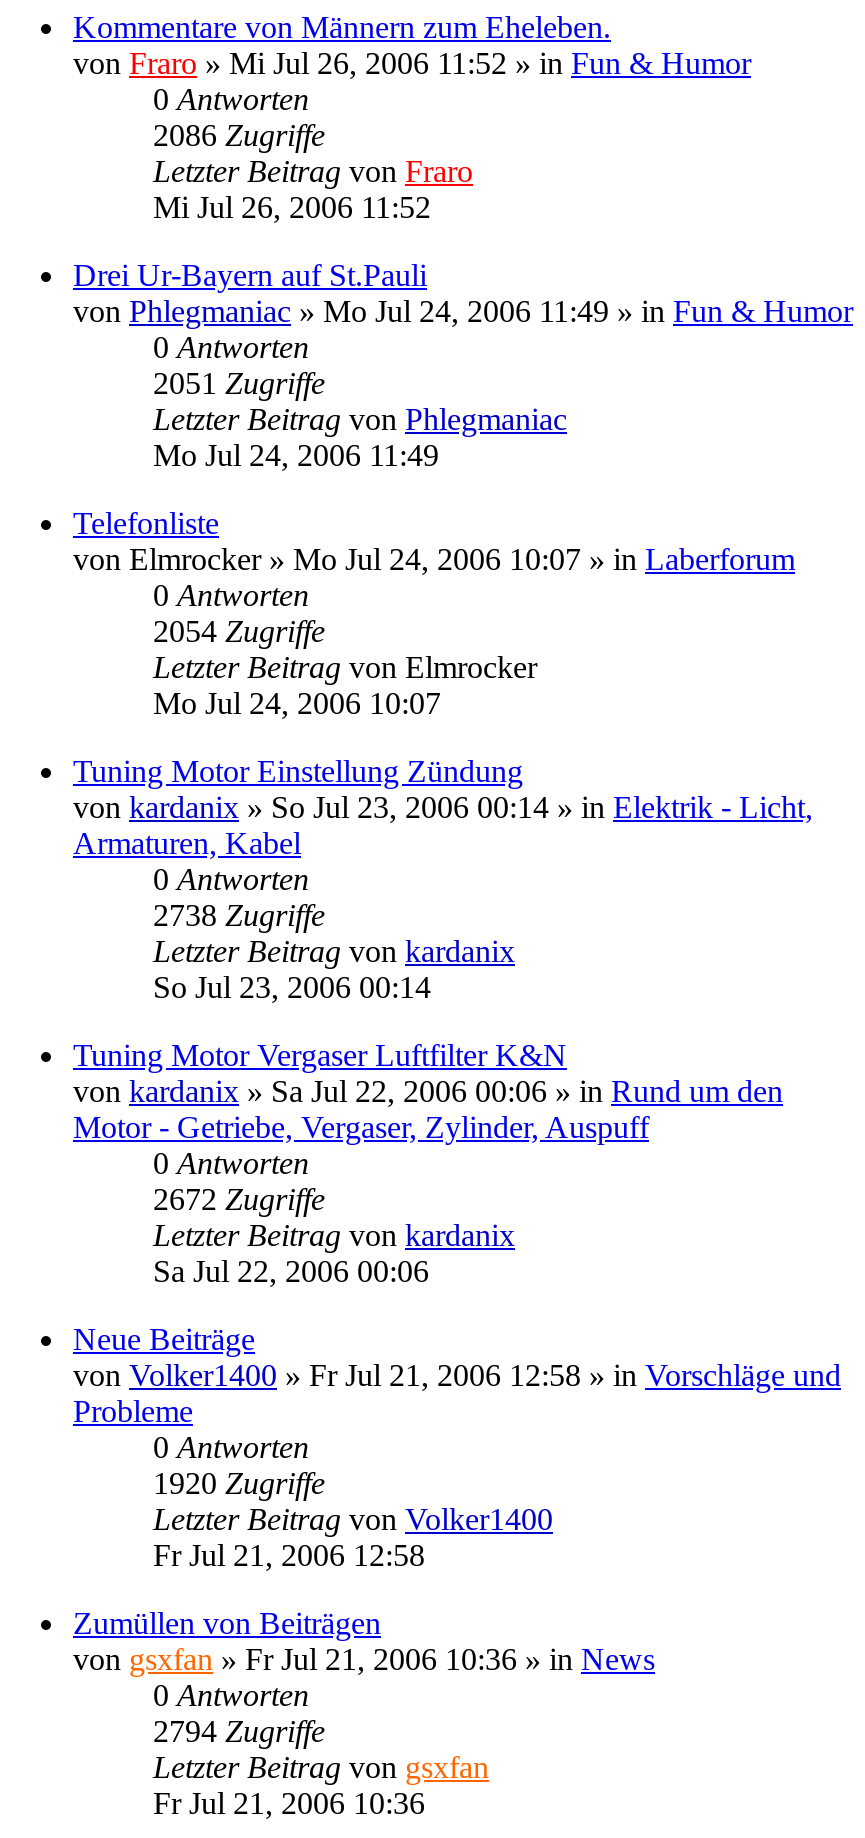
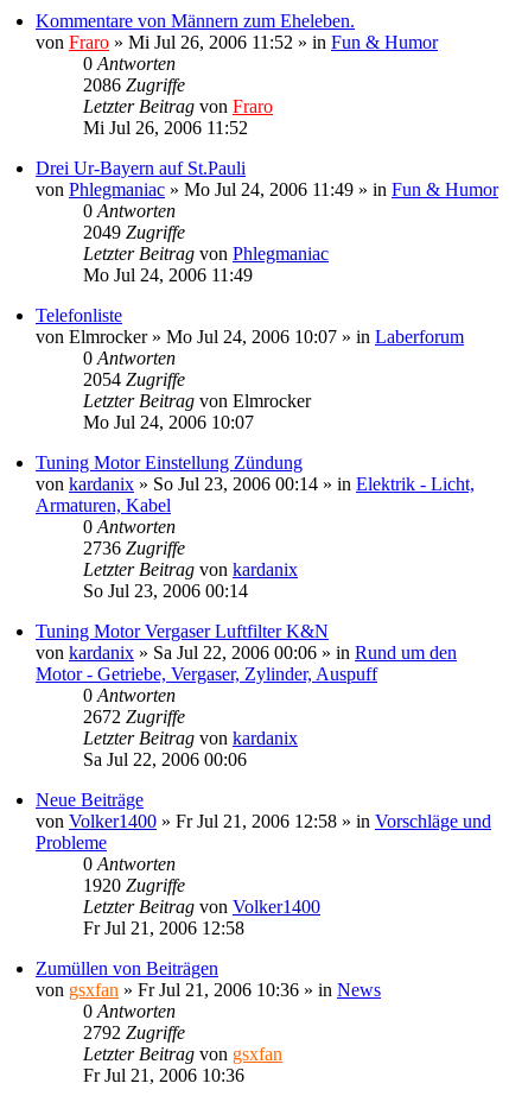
[153,366,325,400] 2051 Zugriffe -> [83,222,185,242] 2049 Zugriffe
[153,898,325,932] 2738 Zugriffe -> [83,538,185,558] 2736 Zugriffe
[153,1714,325,1748] 2794 Zugriffe -> [83,1022,185,1042] 2792 Zugriffe

